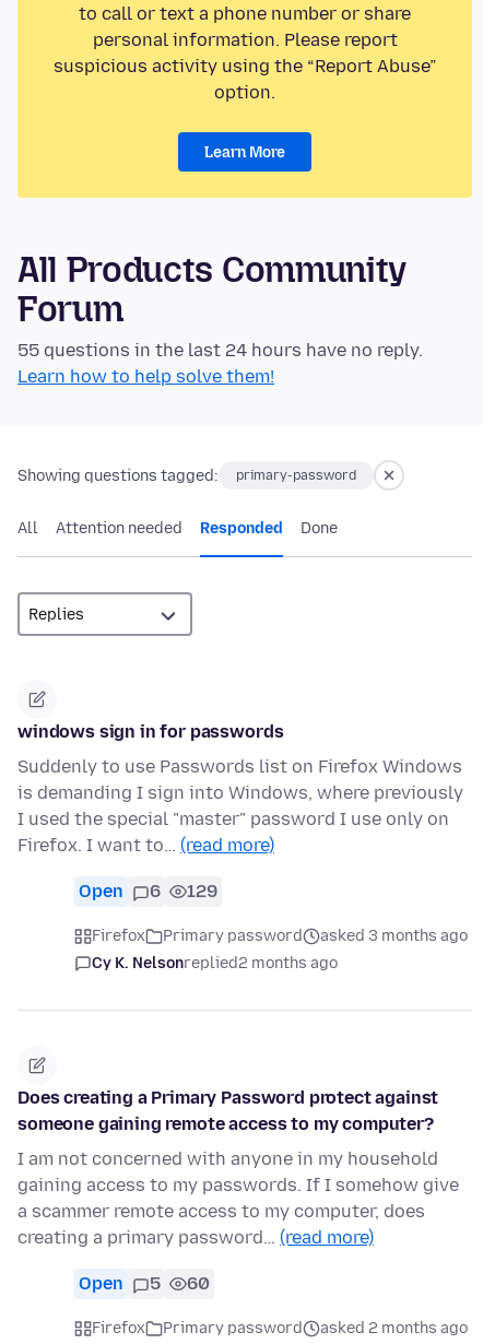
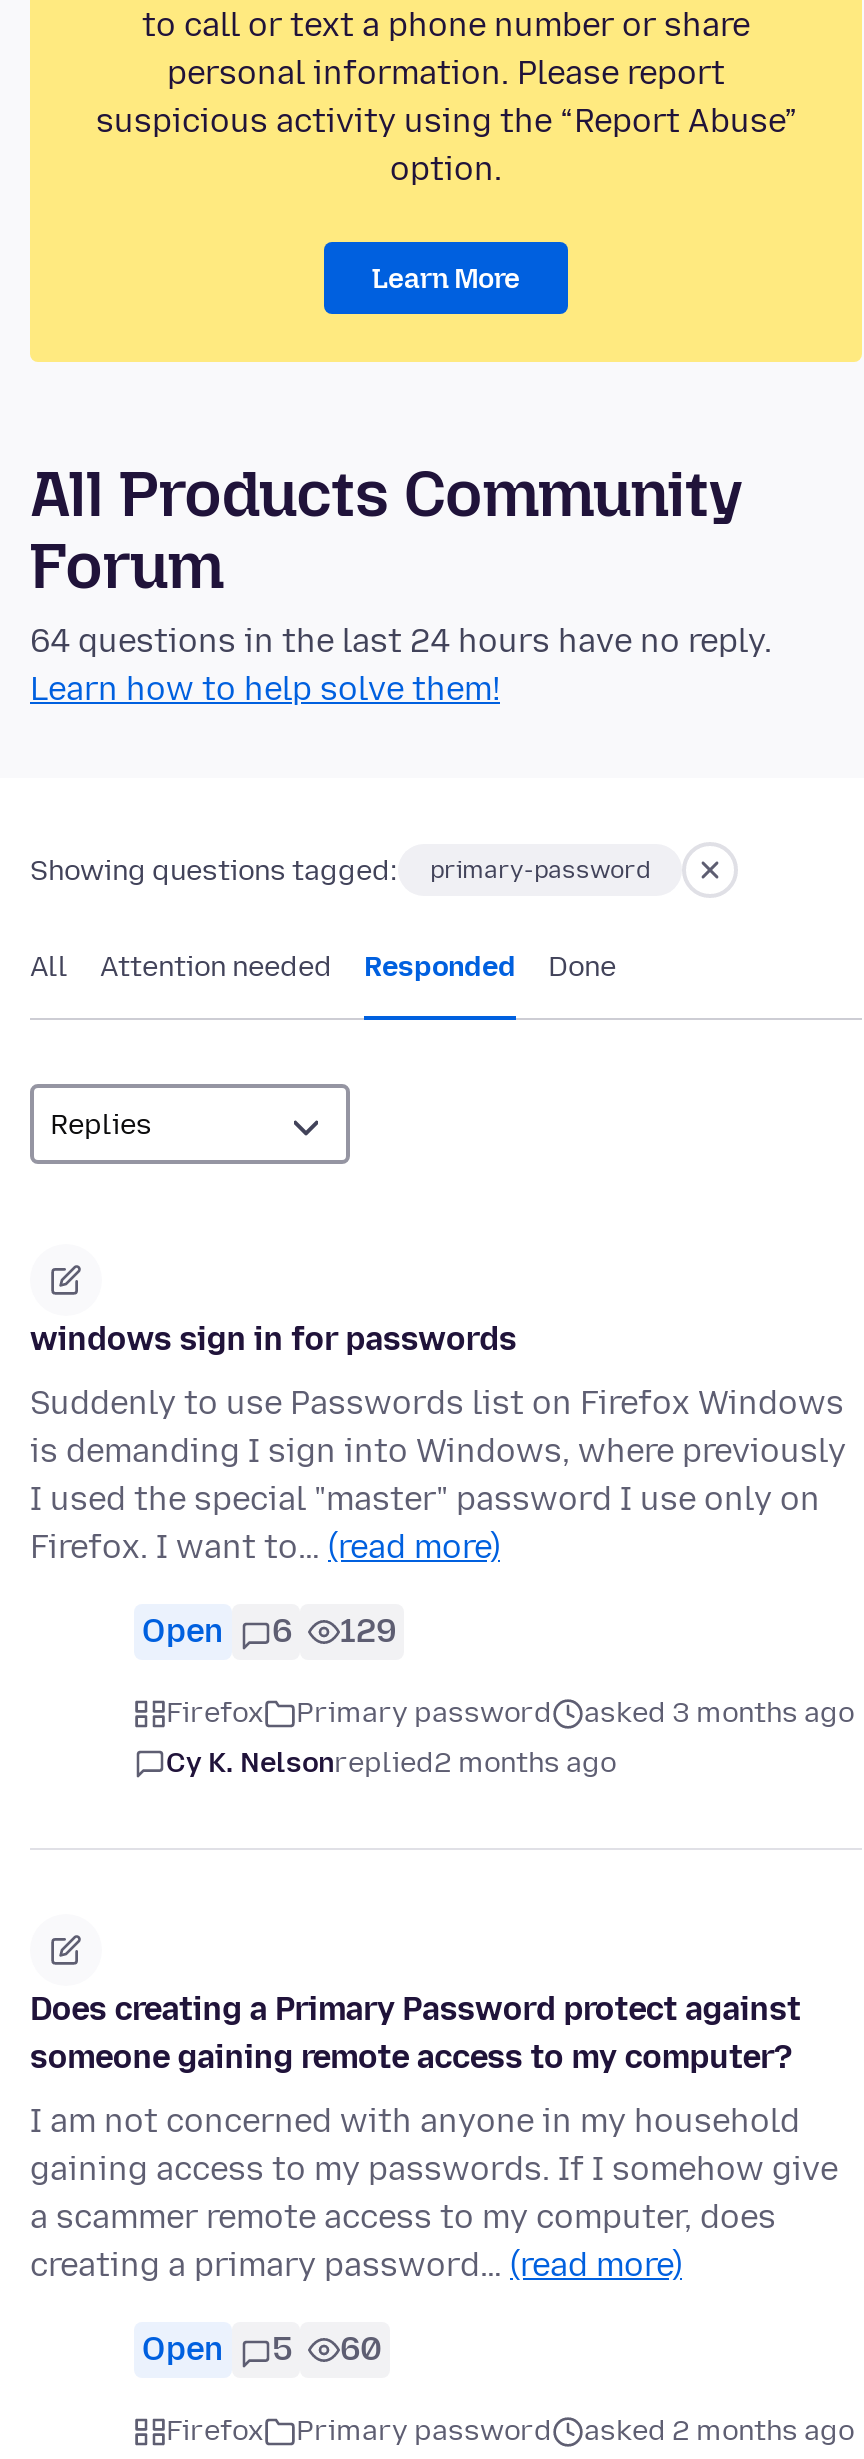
[17,340,423,361] 55 questions in the last 24 hours have no reply. -> [30,623,772,661] 64 questions in the last 24 hours have no reply.

